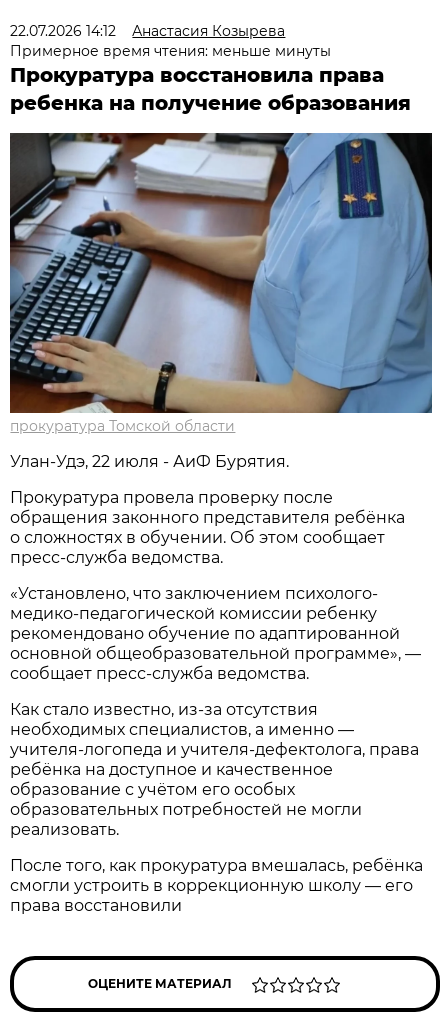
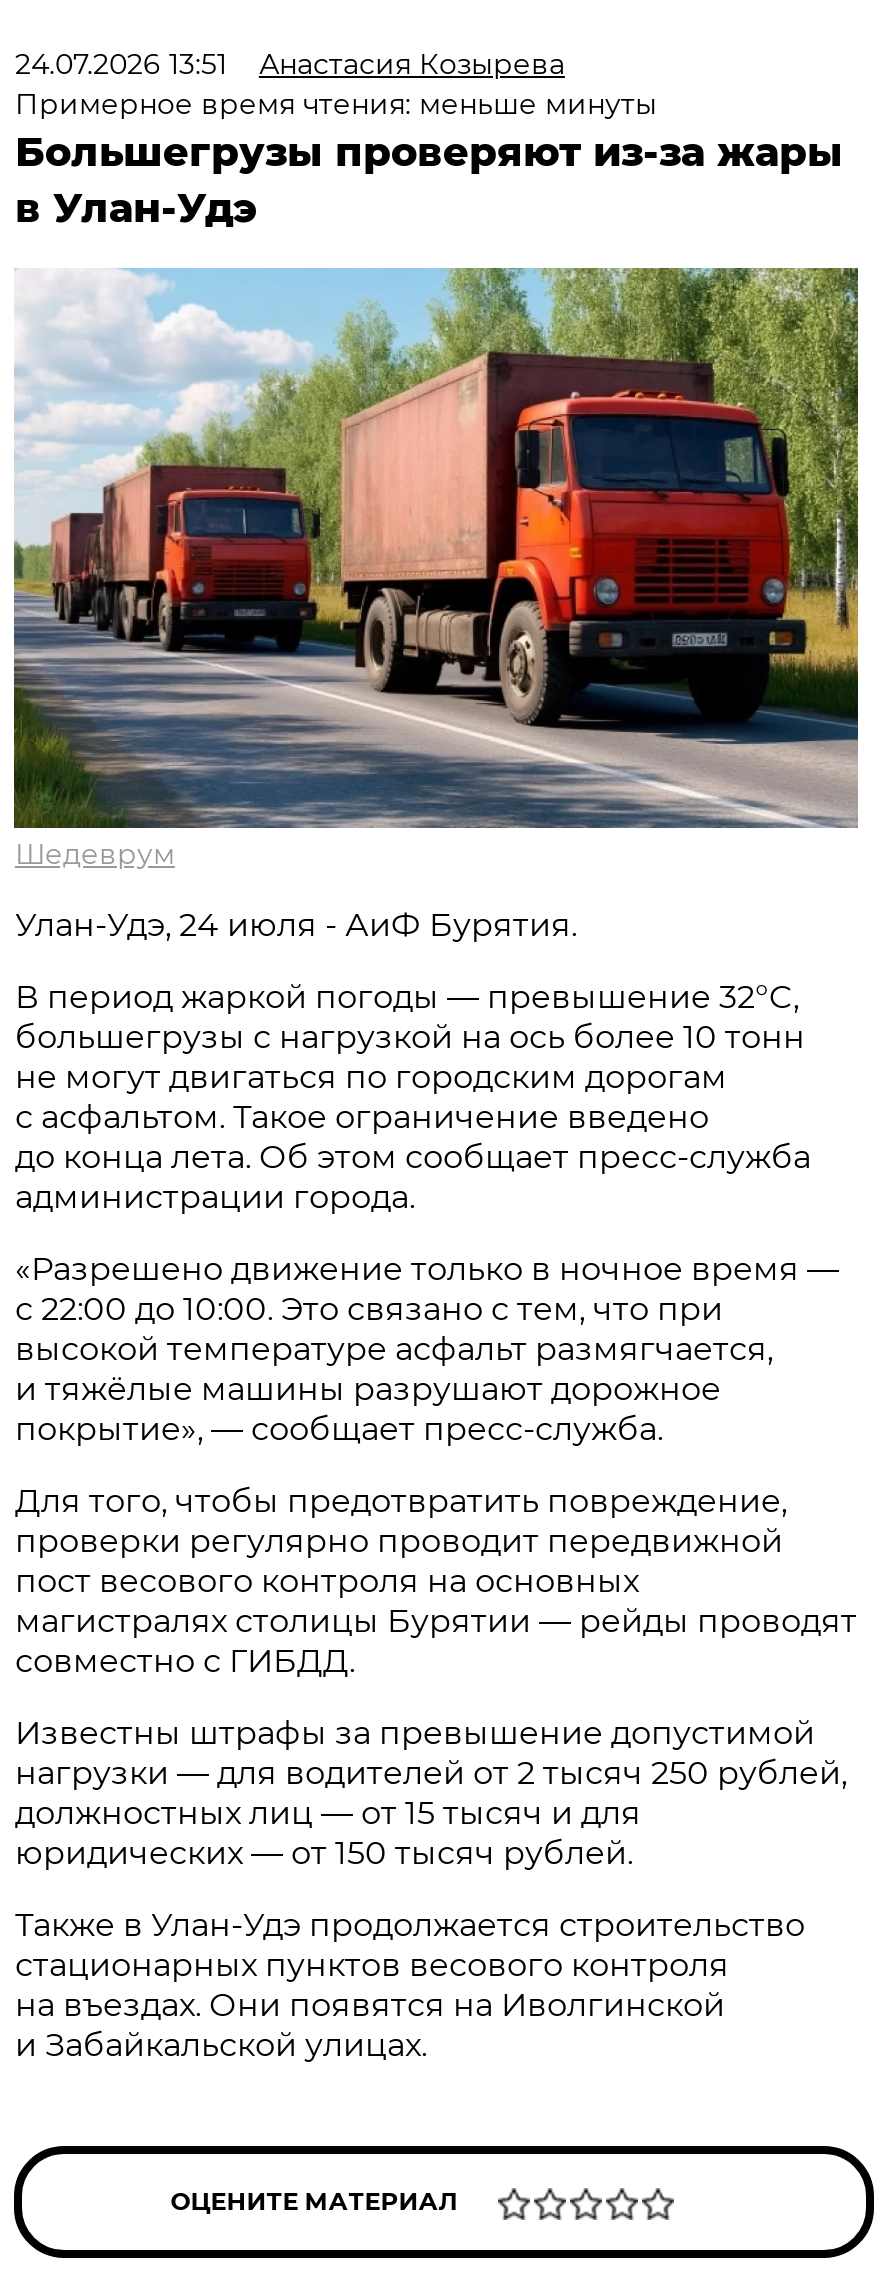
[10,22,285,40] 22.07.2026 14:12 Анастасия Козырева -> [15,46,565,82] 24.07.2026 13:51 Анастасия Козырева
[10,63,411,115] Прокуратура восстановила права | ребенка на получение образования -> [15,128,843,232] Большегрузы проверяют из-за жары | в Улан-Удэ
[9,132,433,915] [image] | прокуратура Томской области | Улан-Удэ, 22 июля - АиФ Бурятия. | Прокуратура провела проверку после | обращения законного представителя ребёнка | о сложностях в обучении. Об этом сообщает | пресс-служба ведомства. | «Установлено, что заключением психолого- | медико-педагогической комиссии ребенку | рекомендовано обучение по адаптированной | основной общеобразовательной программе», — | сообщает пресс-служба ведомства. | Как стало известно, из-за отсутствия | необходимых специалистов, а именно — | учителя-логопеда и учителя-дефектолога, права | ребёнка на доступное и качественное | образование с учётом его особых | образовательных потребностей не могли | реализовать. | После того, как прокуратура вмешалась, ребёнка | смогли устроить в коррекционную школу — его | права восстановили -> [14,266,860,2064] [image] | Шедеврум | Улан-Удэ, 24 июля - АиФ Бурятия. | В период жаркой погоды — превышение 32°C, | большегрузы с нагрузкой на ось более 10 тонн | не могут двигаться по городским дорогам | с асфальтом. Такое ограничение введено | до конца лета. Об этом сообщает пресс-служба | администрации города. | «Разрешено движение только в ночное время — | с 22:00 до 10:00. Это связано с тем, что при | высокой температуре асфальт размягчается, | и тяжёлые машины разрушают дорожное | покрытие», — сообщает пресс-служба. | Для того, чтобы предотвратить повреждение, | проверки регулярно проводит передвижной | пост весового контроля на основных | магистралях столицы Бурятии — рейды проводят | совместно с ГИБДД. | Известны штрафы за превышение допустимой | нагрузки — для водителей от 2 тысяч 250 рублей, | должностных лиц — от 15 тысяч и для | юридических — от 150 тысяч рублей. | Также в Улан-Удэ продолжается строительство | стационарных пунктов весового контроля | на въездах. Они появятся на Иволгинской | и Забайкальской улицах.

